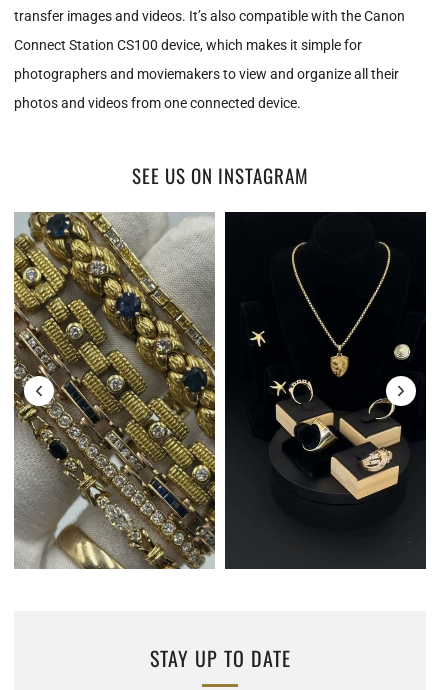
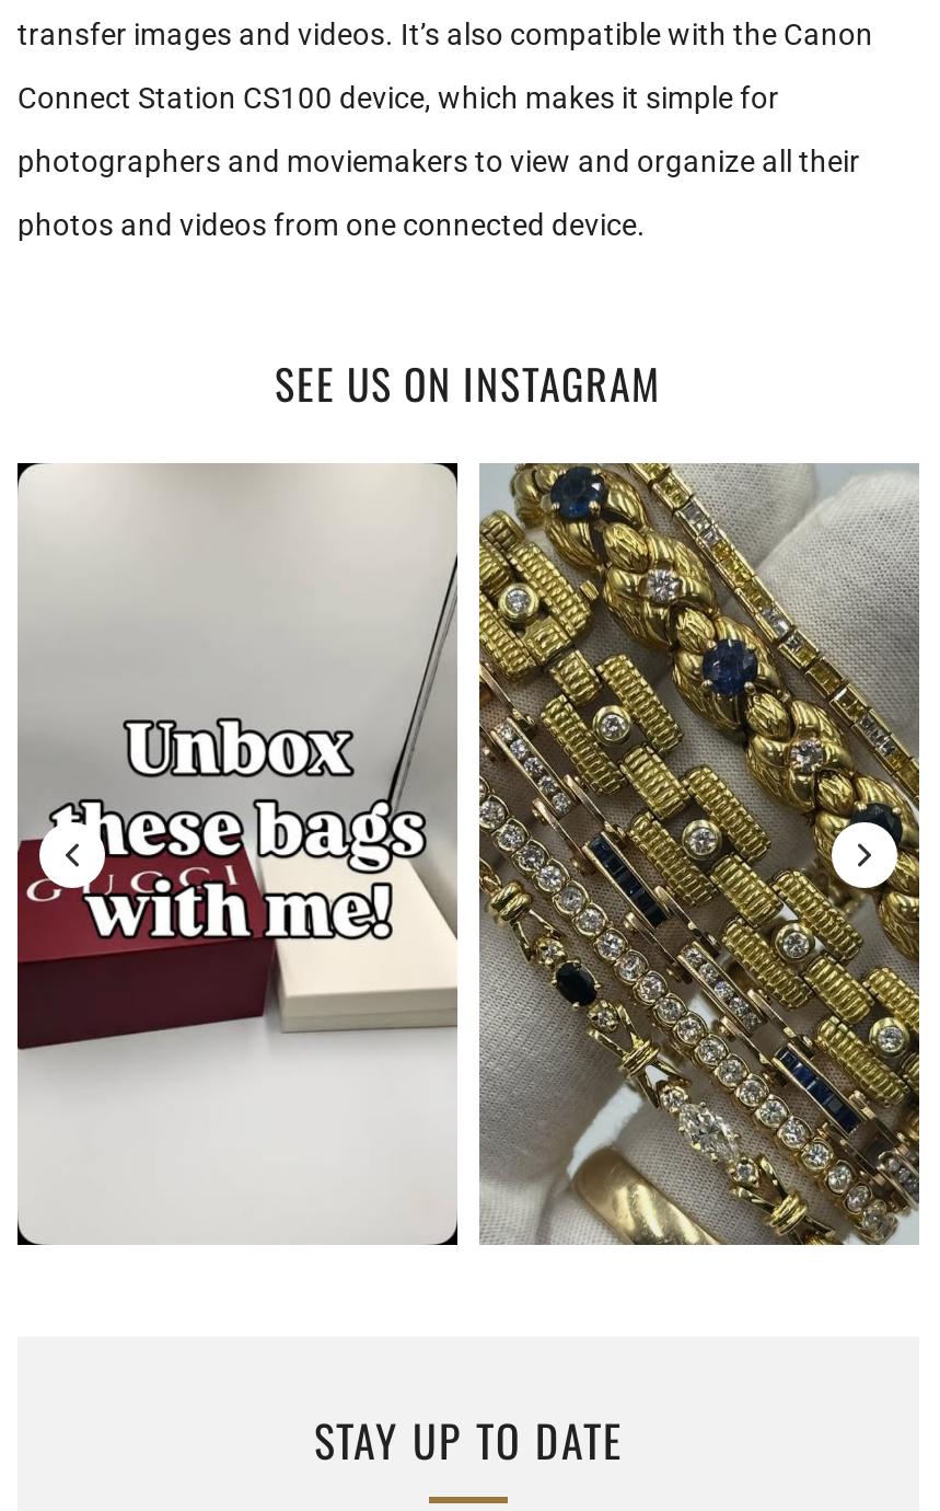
[14,211,216,570] [image] -> [15,461,460,1247] [image]
[224,211,427,570] [image] -> [477,461,921,1247] [image]

